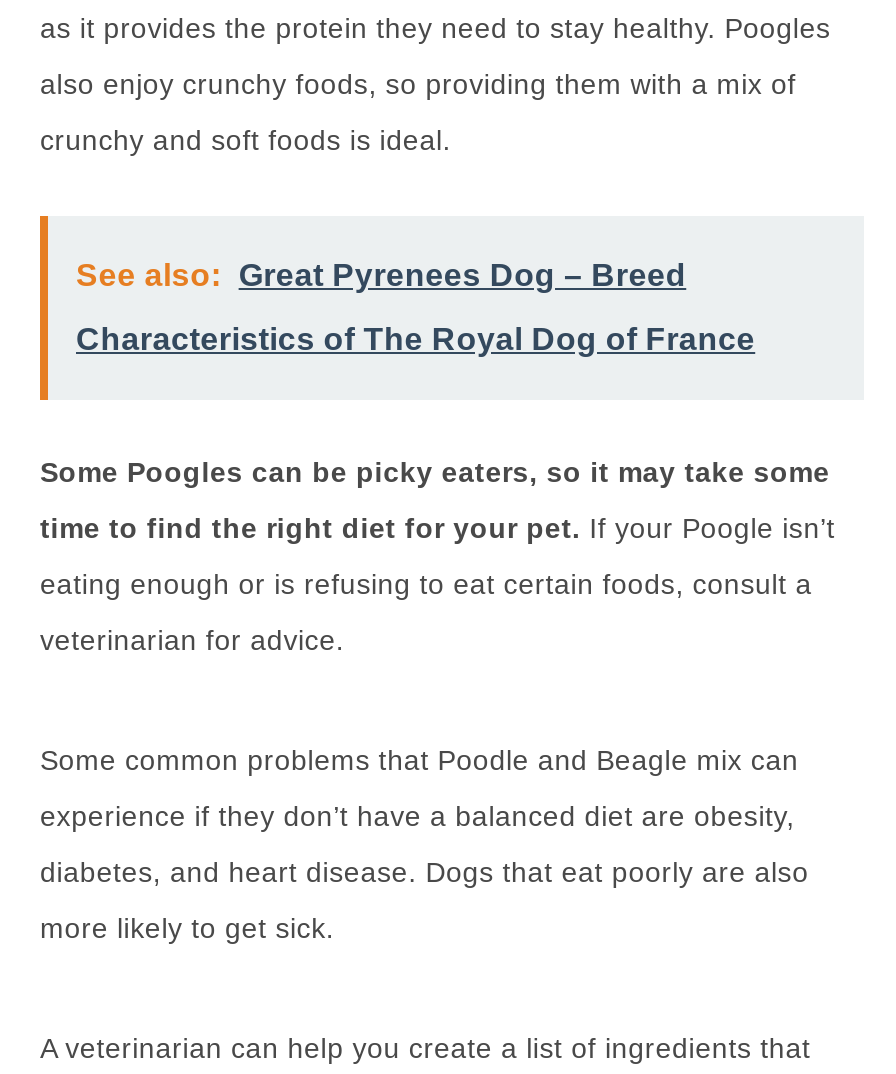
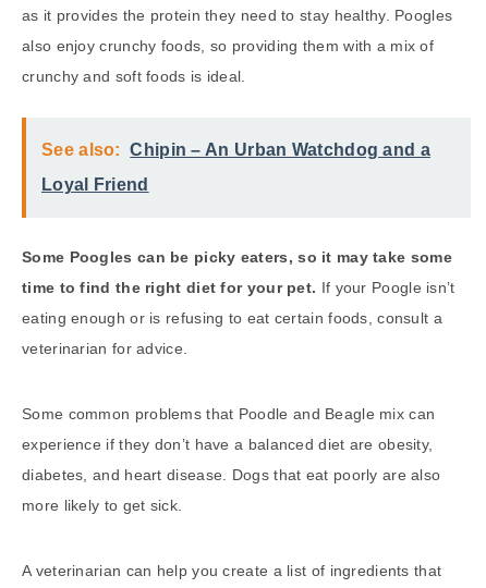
[76,258,686,292] See also: Great Pyrenees Dog – Breed -> [41,141,430,159] See also: Chipin – An Urban Watchdog and a
[76,322,755,356] Characteristics of The Royal Dog of France -> [41,176,149,194] Loyal Friend

